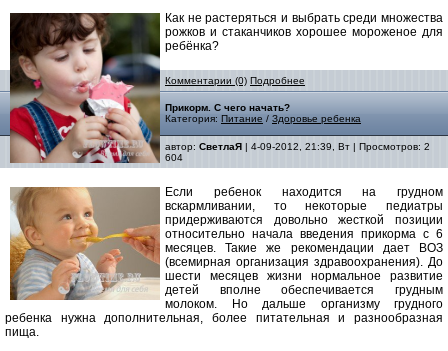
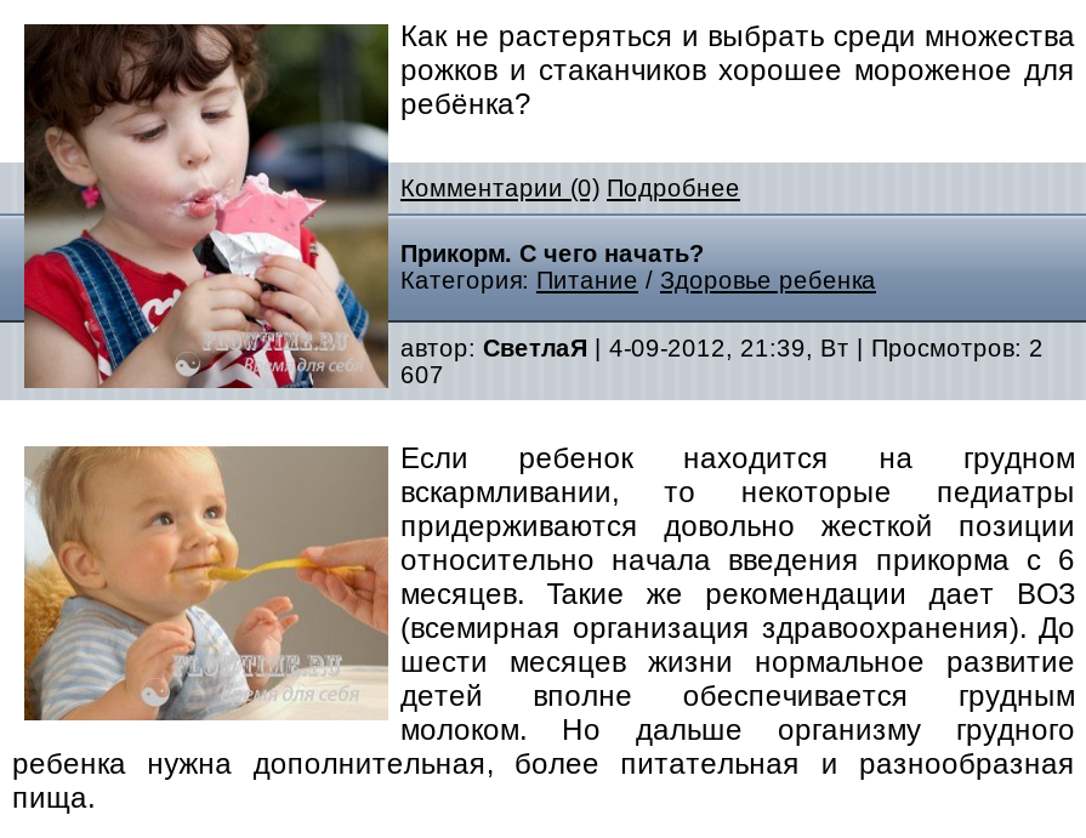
[165,152,183,163] 604 -> [400,361,444,388] 607

